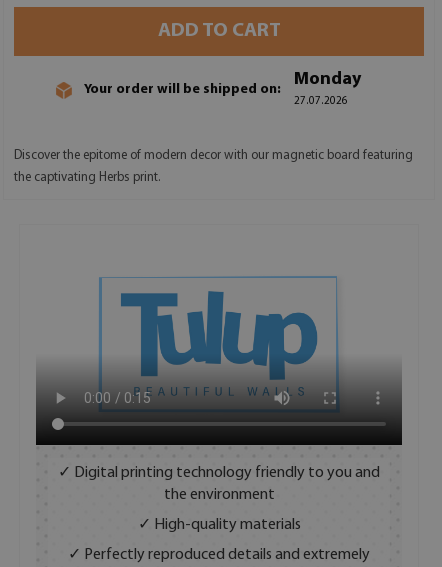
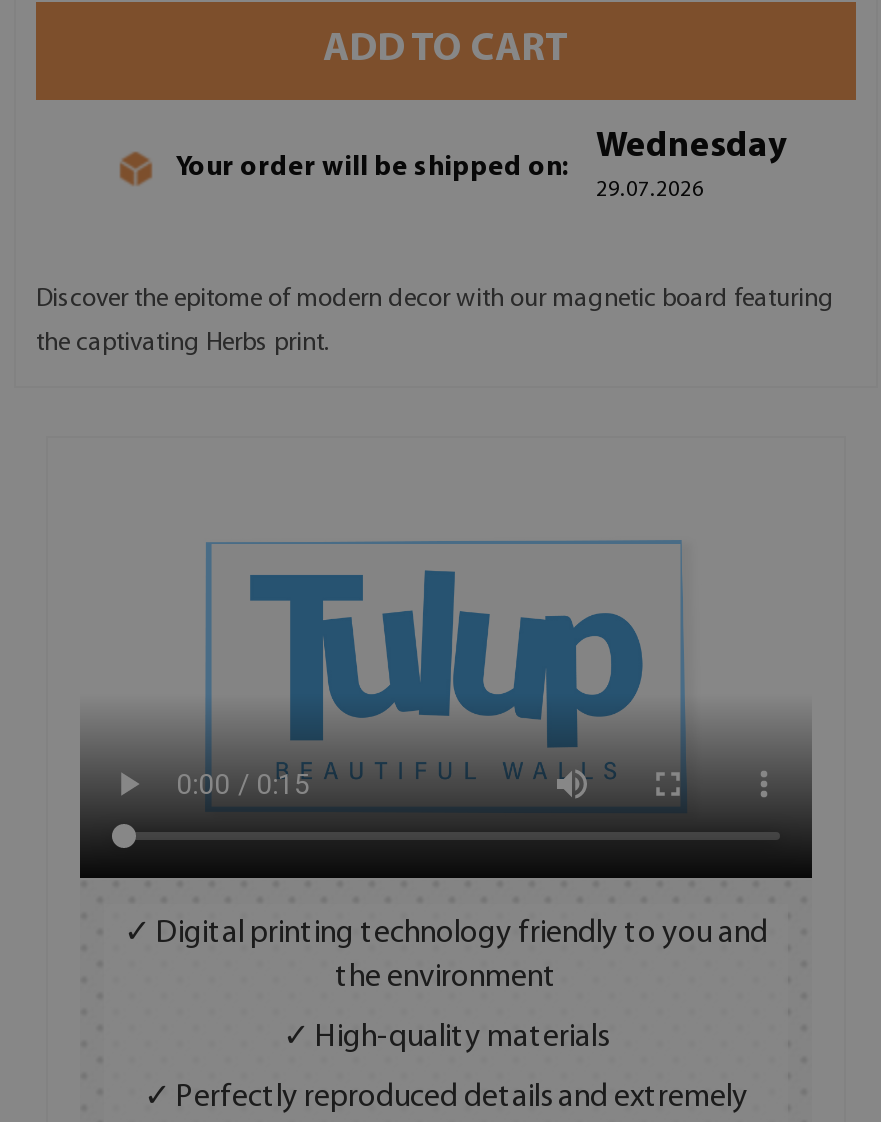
[294,70,361,107] Monday | 27.07.2026 -> [596,127,786,201] Wednesday | 29.07.2026

